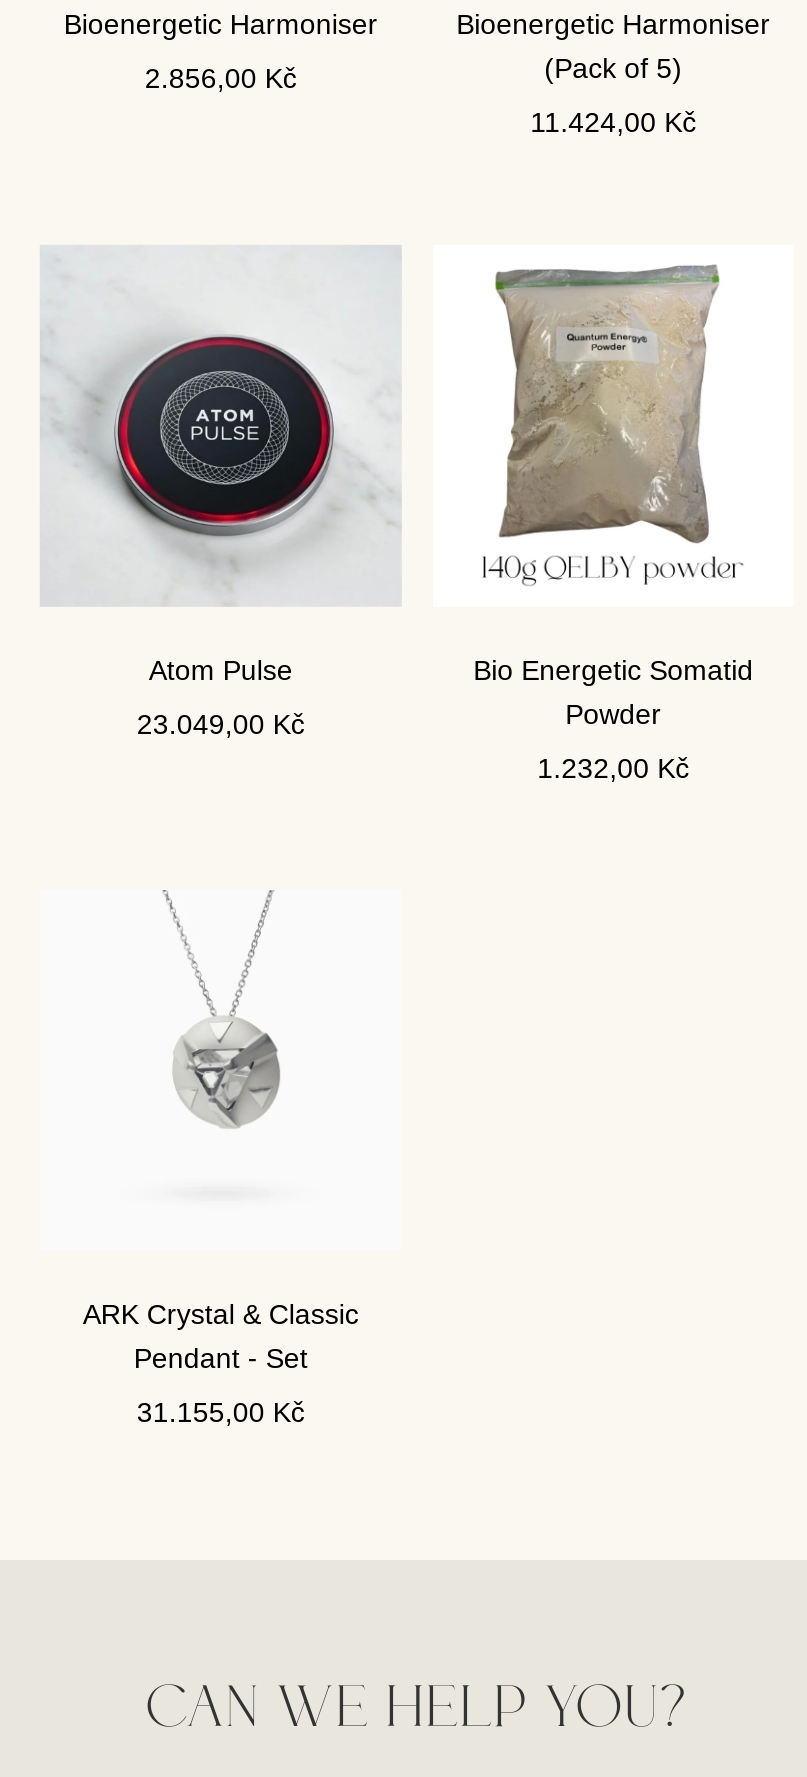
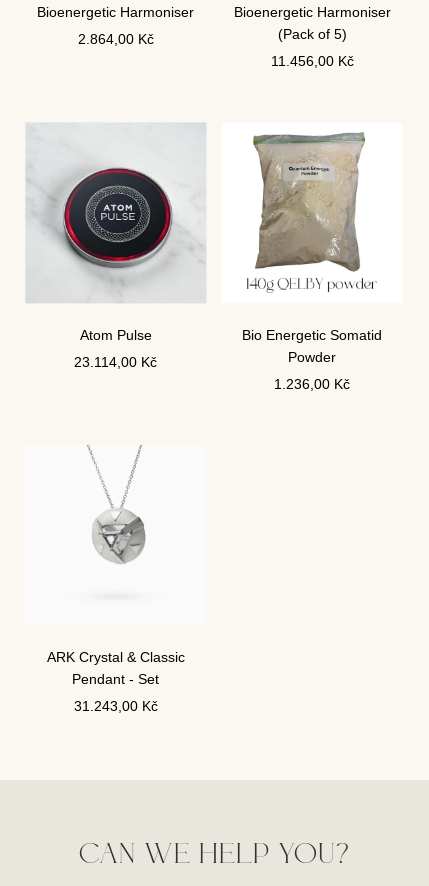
[145,63,297,95] 2.856,00 Kč -> [78,31,154,47] 2.864,00 Kč
[530,107,696,139] 11.424,00 Kč -> [271,53,354,69] 11.456,00 Kč
[137,707,305,739] 23.049,00 Kč -> [74,354,157,370] 23.114,00 Kč
[537,751,689,783] 1.232,00 Kč -> [274,376,350,392] 1.236,00 Kč
[137,1396,305,1428] 31.155,00 Kč -> [74,698,158,714] 31.243,00 Kč

